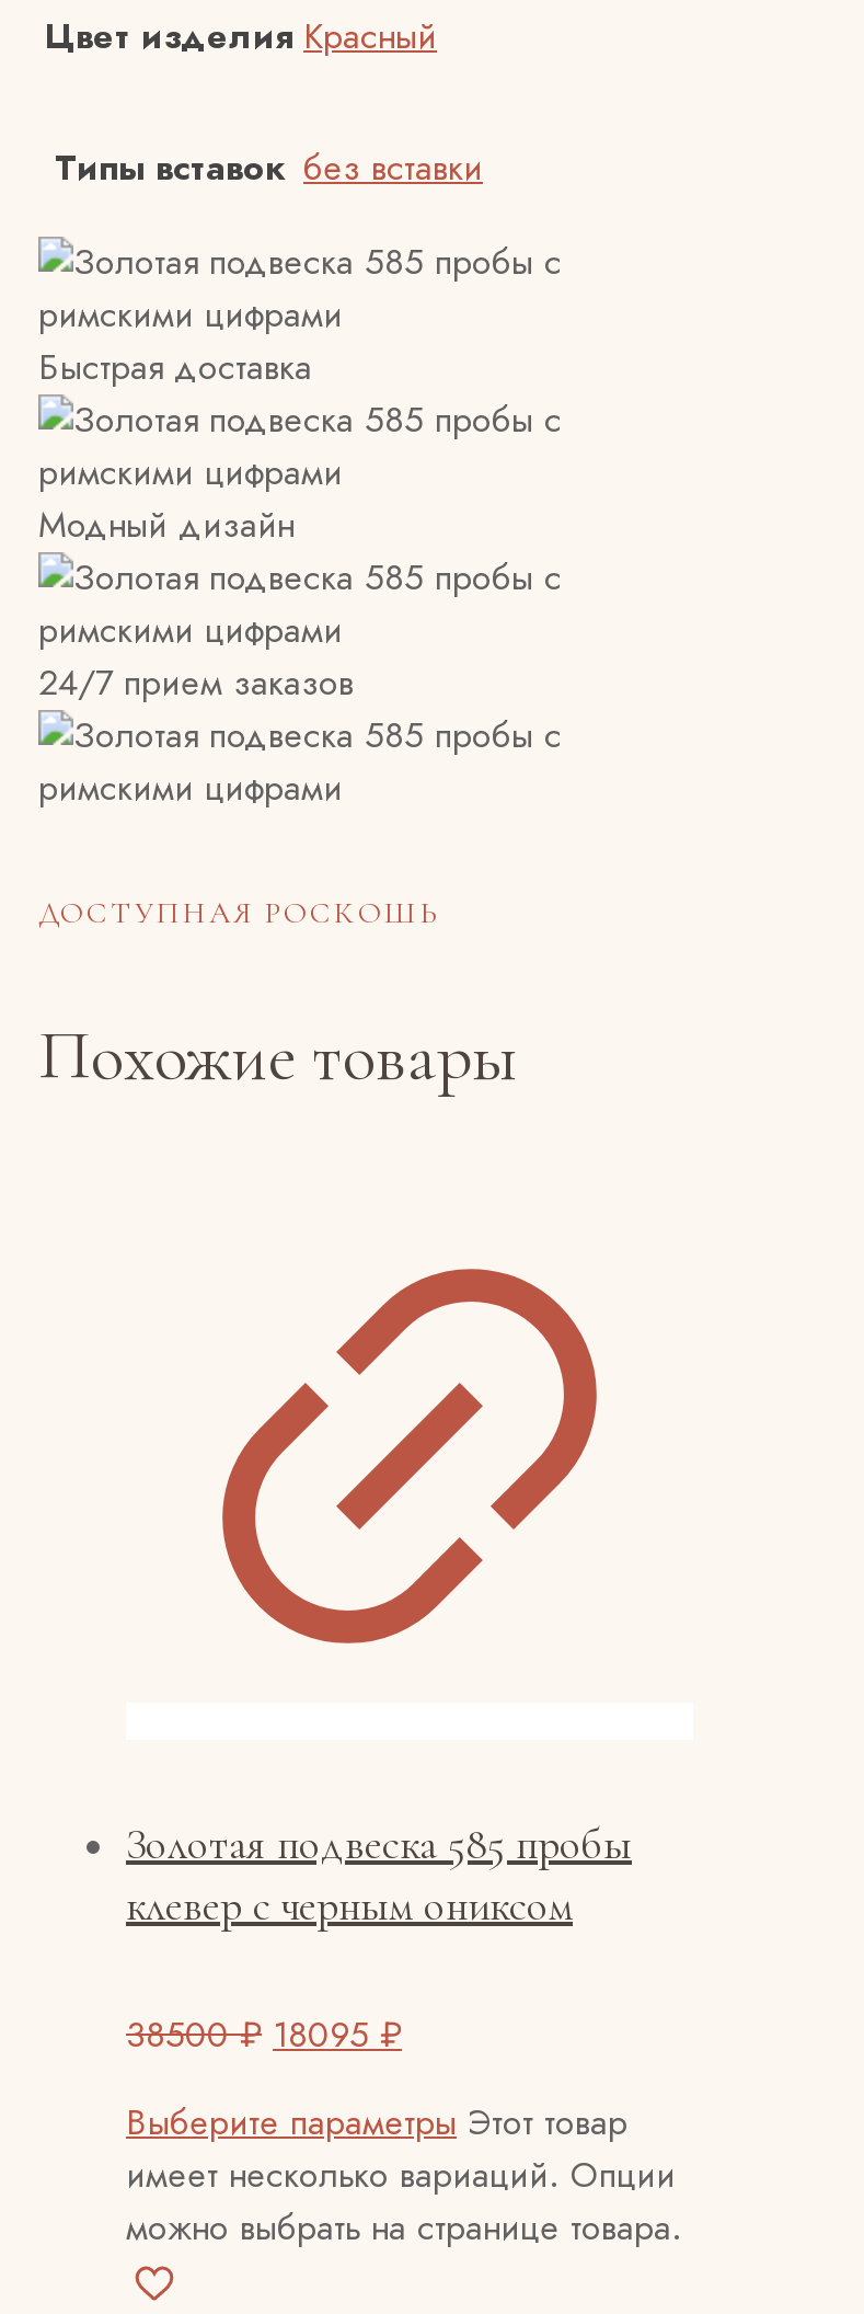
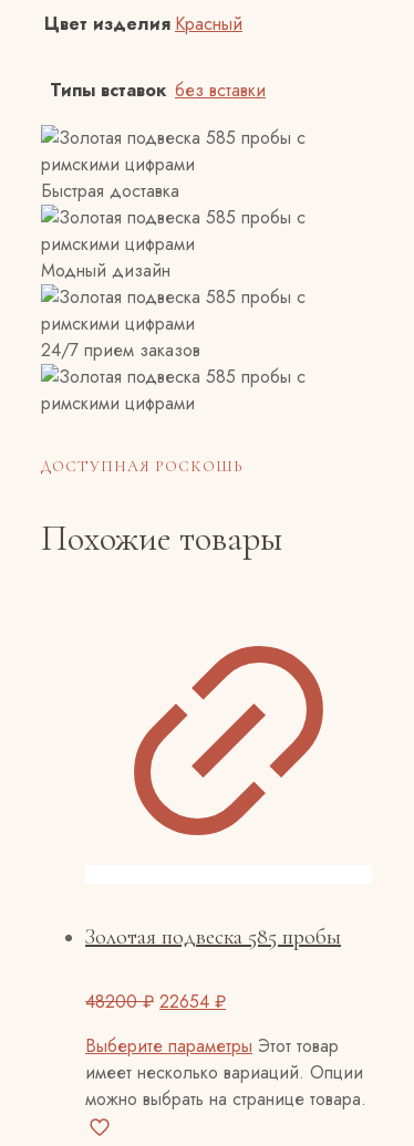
[126,1879,573,2060] клевер с черным ониксом | 38500₽ 18095 ₽ -> [85,989,226,1014] 48200₽ 22654 ₽

